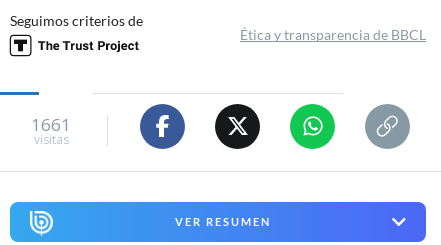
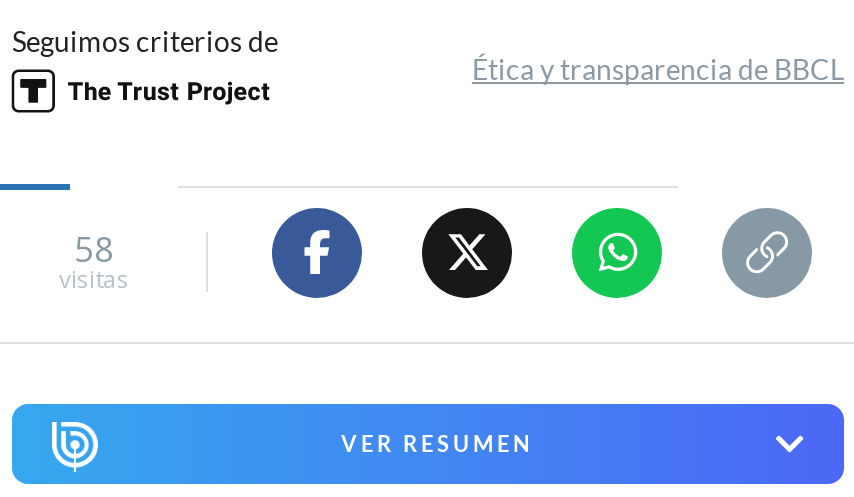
[31,113,71,136] 1661 -> [74,226,114,272] 58

